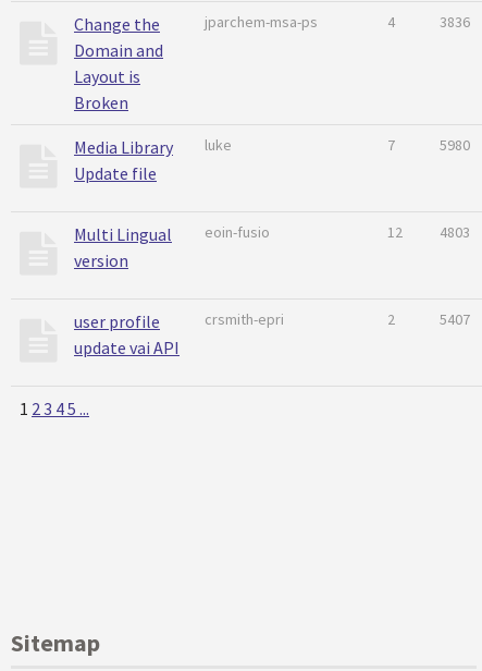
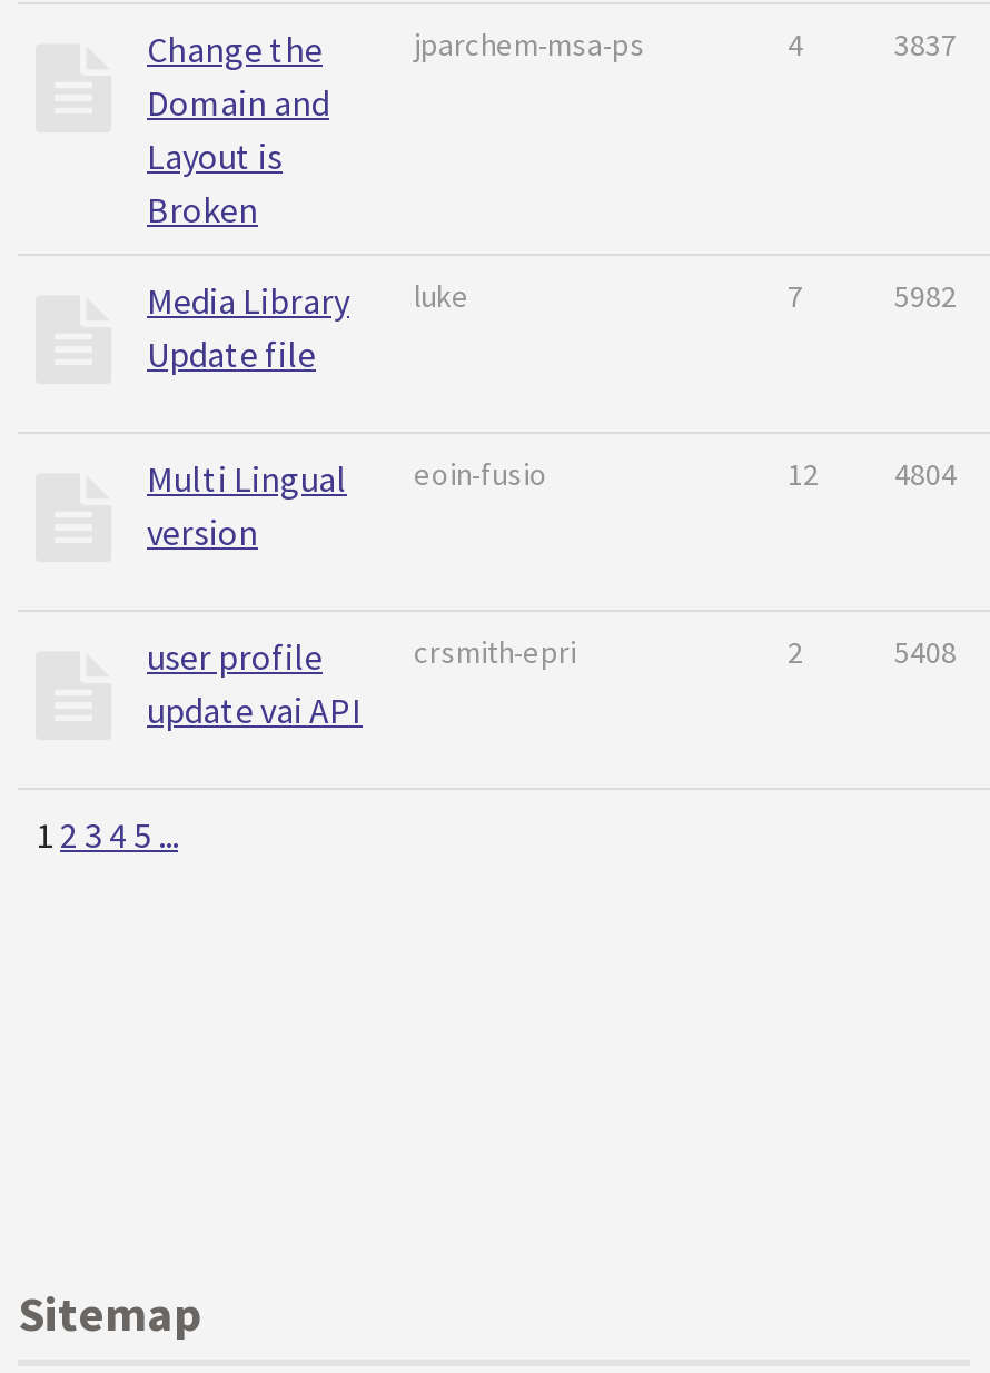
[440,12,470,32] 3836 -> [894,24,957,65] 3837
[440,135,470,155] 5980 -> [894,276,957,316] 5982
[387,222,470,242] 12 4803 -> [788,454,957,494] 12 4804
[440,309,470,329] 5407 -> [894,632,957,672] 5408

